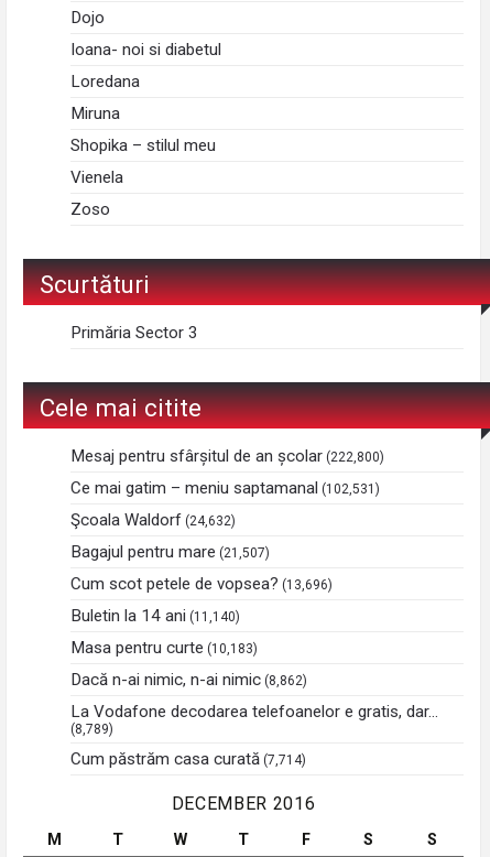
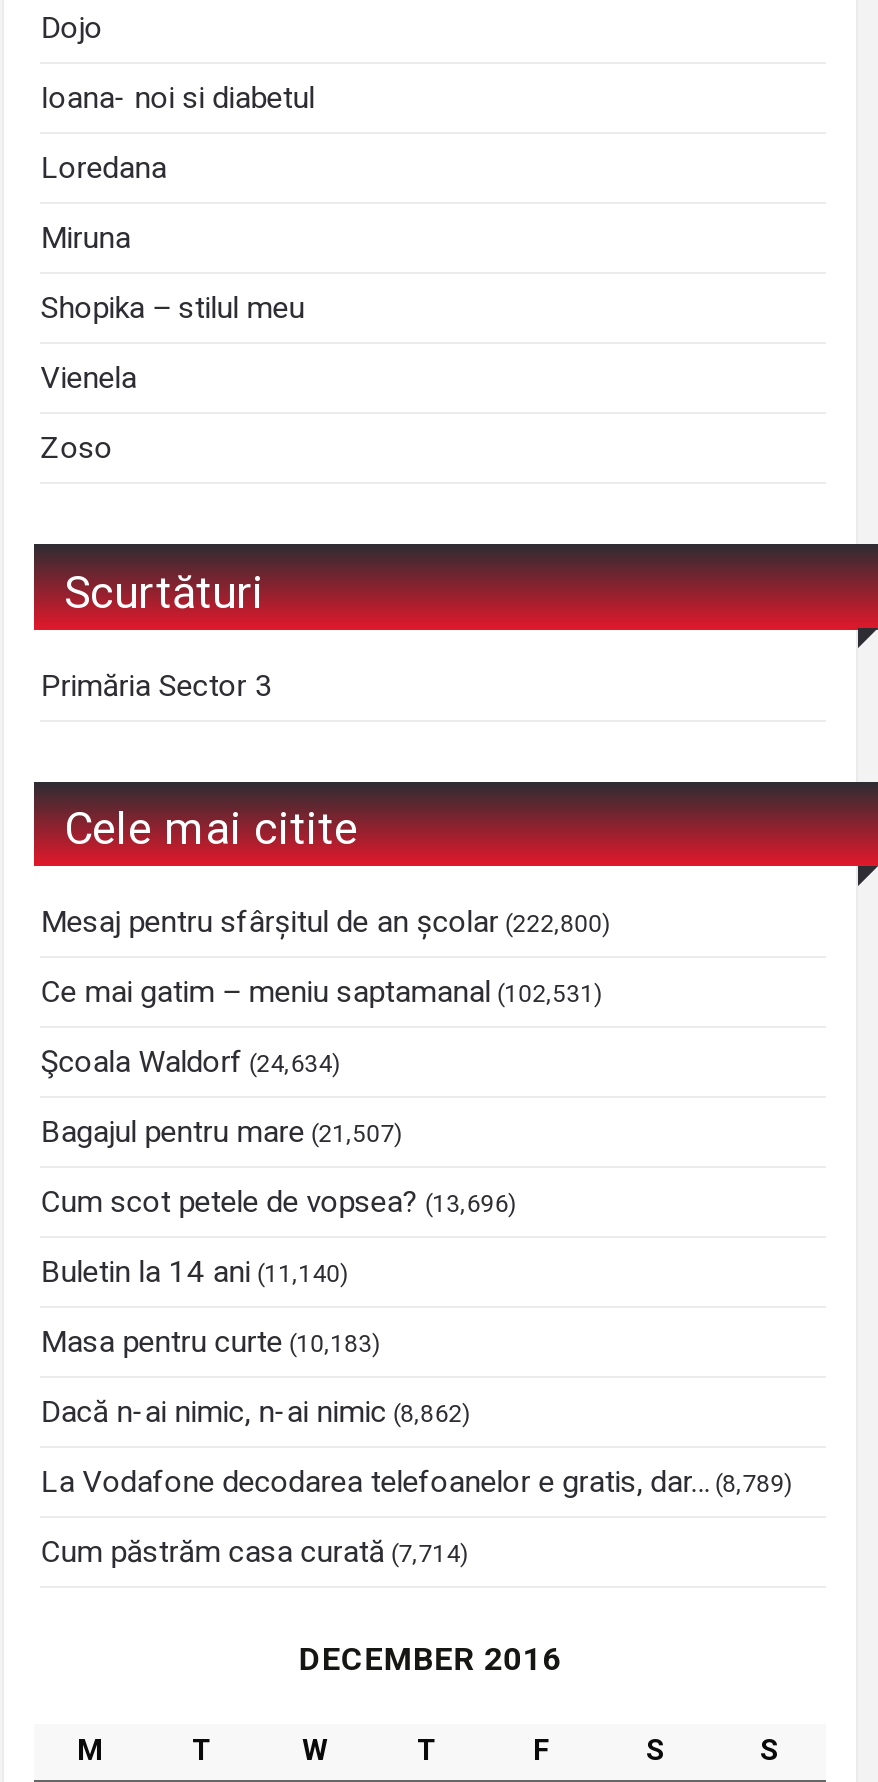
[71,510,236,530] Şcoala Waldorf (24,632) -> [40,1045,340,1081] Şcoala Waldorf (24,634)

